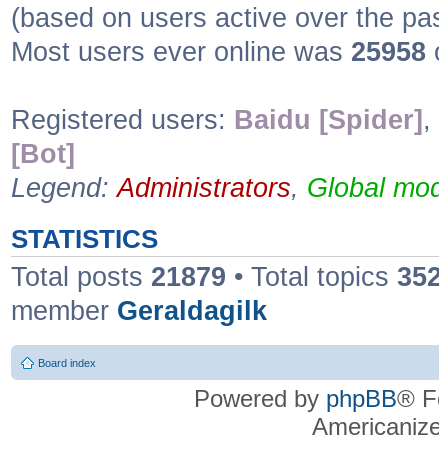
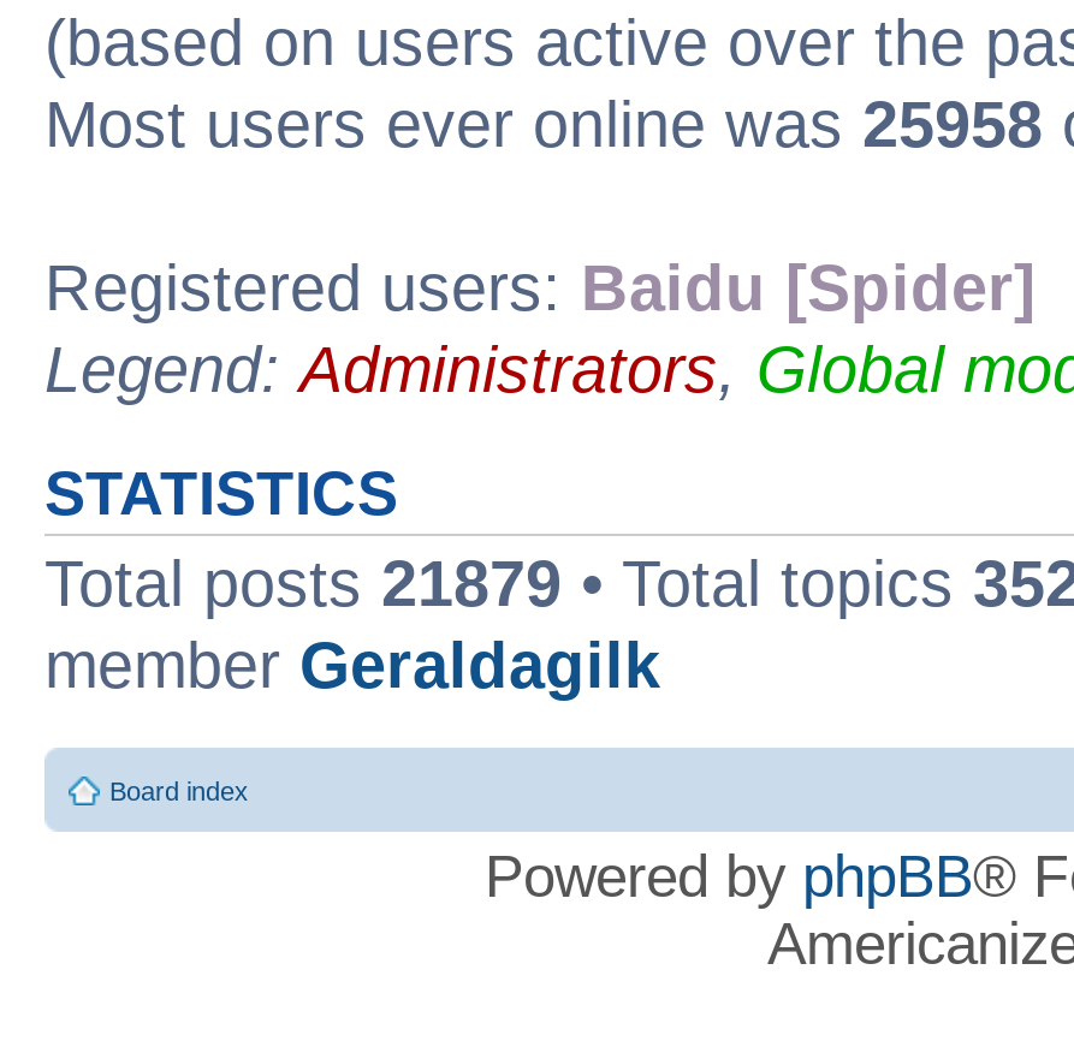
[11,105,439,169] Registered users: Baidu [Spider], | [Bot] -> [44,252,1036,325] Registered users: Baidu [Spider]

